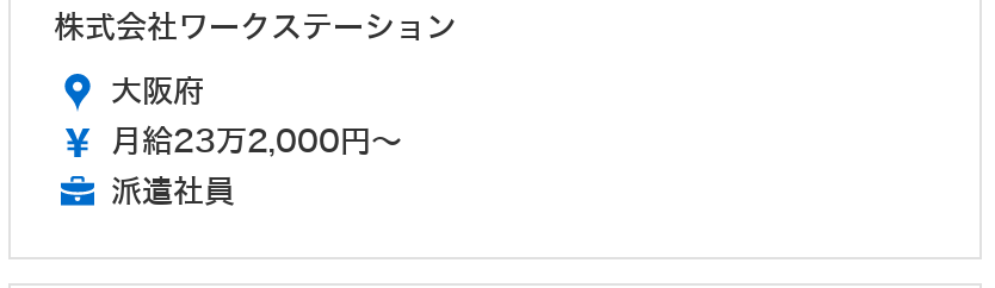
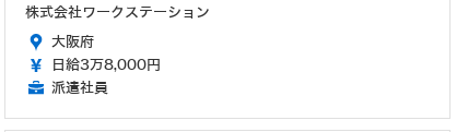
[111,123,402,158] 月給23万2,000円～ -> [51,56,161,73] 日給3万8,000円

